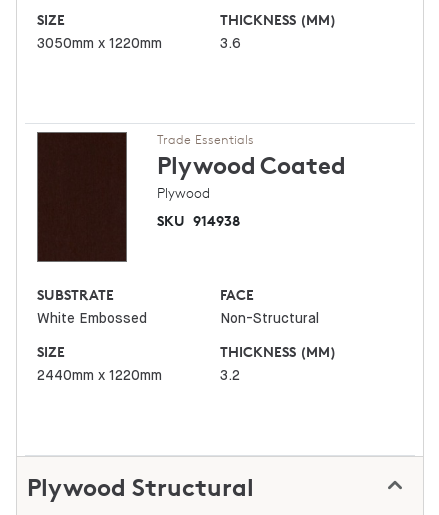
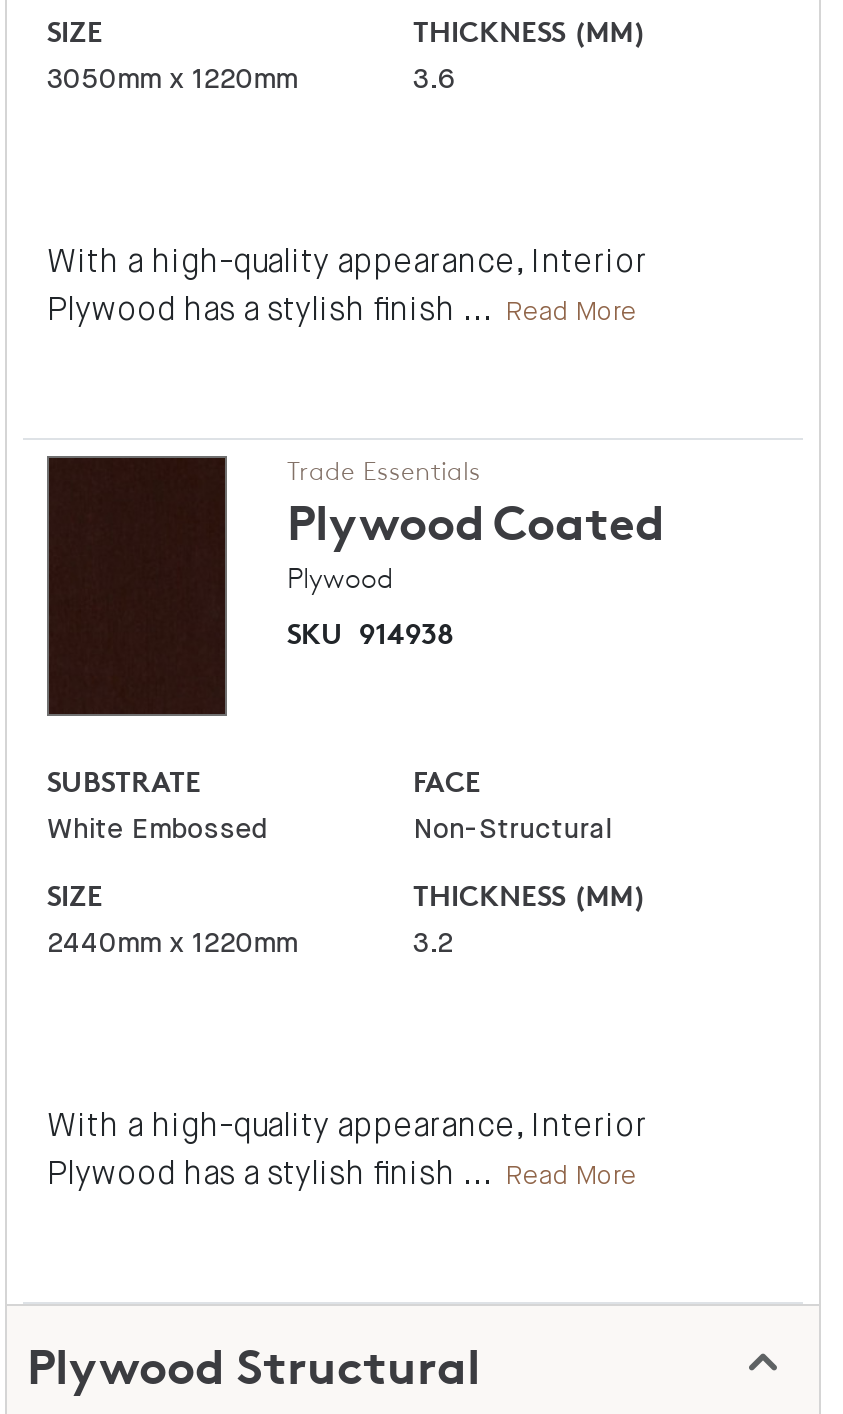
none -> [47,243,647,329] With a high-quality appearance, Interior | Plywood has a stylish finish... Read More
none -> [47,1107,647,1193] With a high-quality appearance, Interior | Plywood has a stylish finish... Read More

